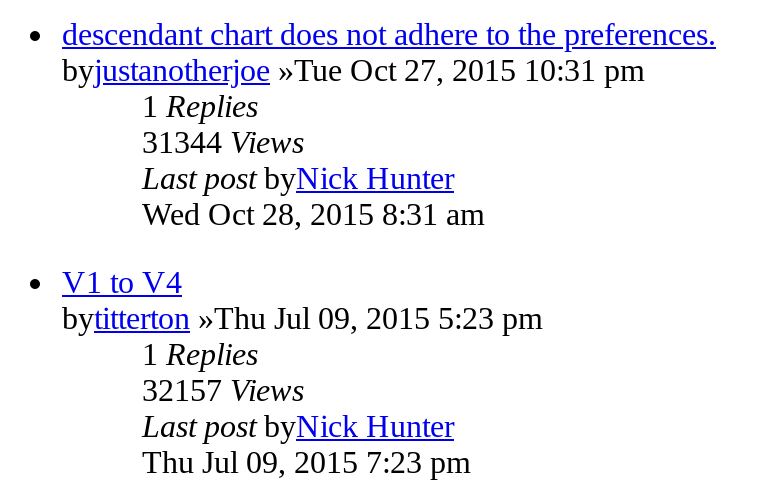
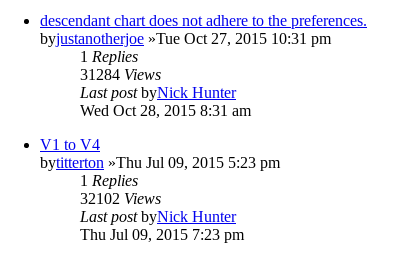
[142,125,304,159] 31344 Views -> [80,66,161,83] 31284 Views
[142,373,304,407] 32157 Views -> [80,190,161,207] 32102 Views

